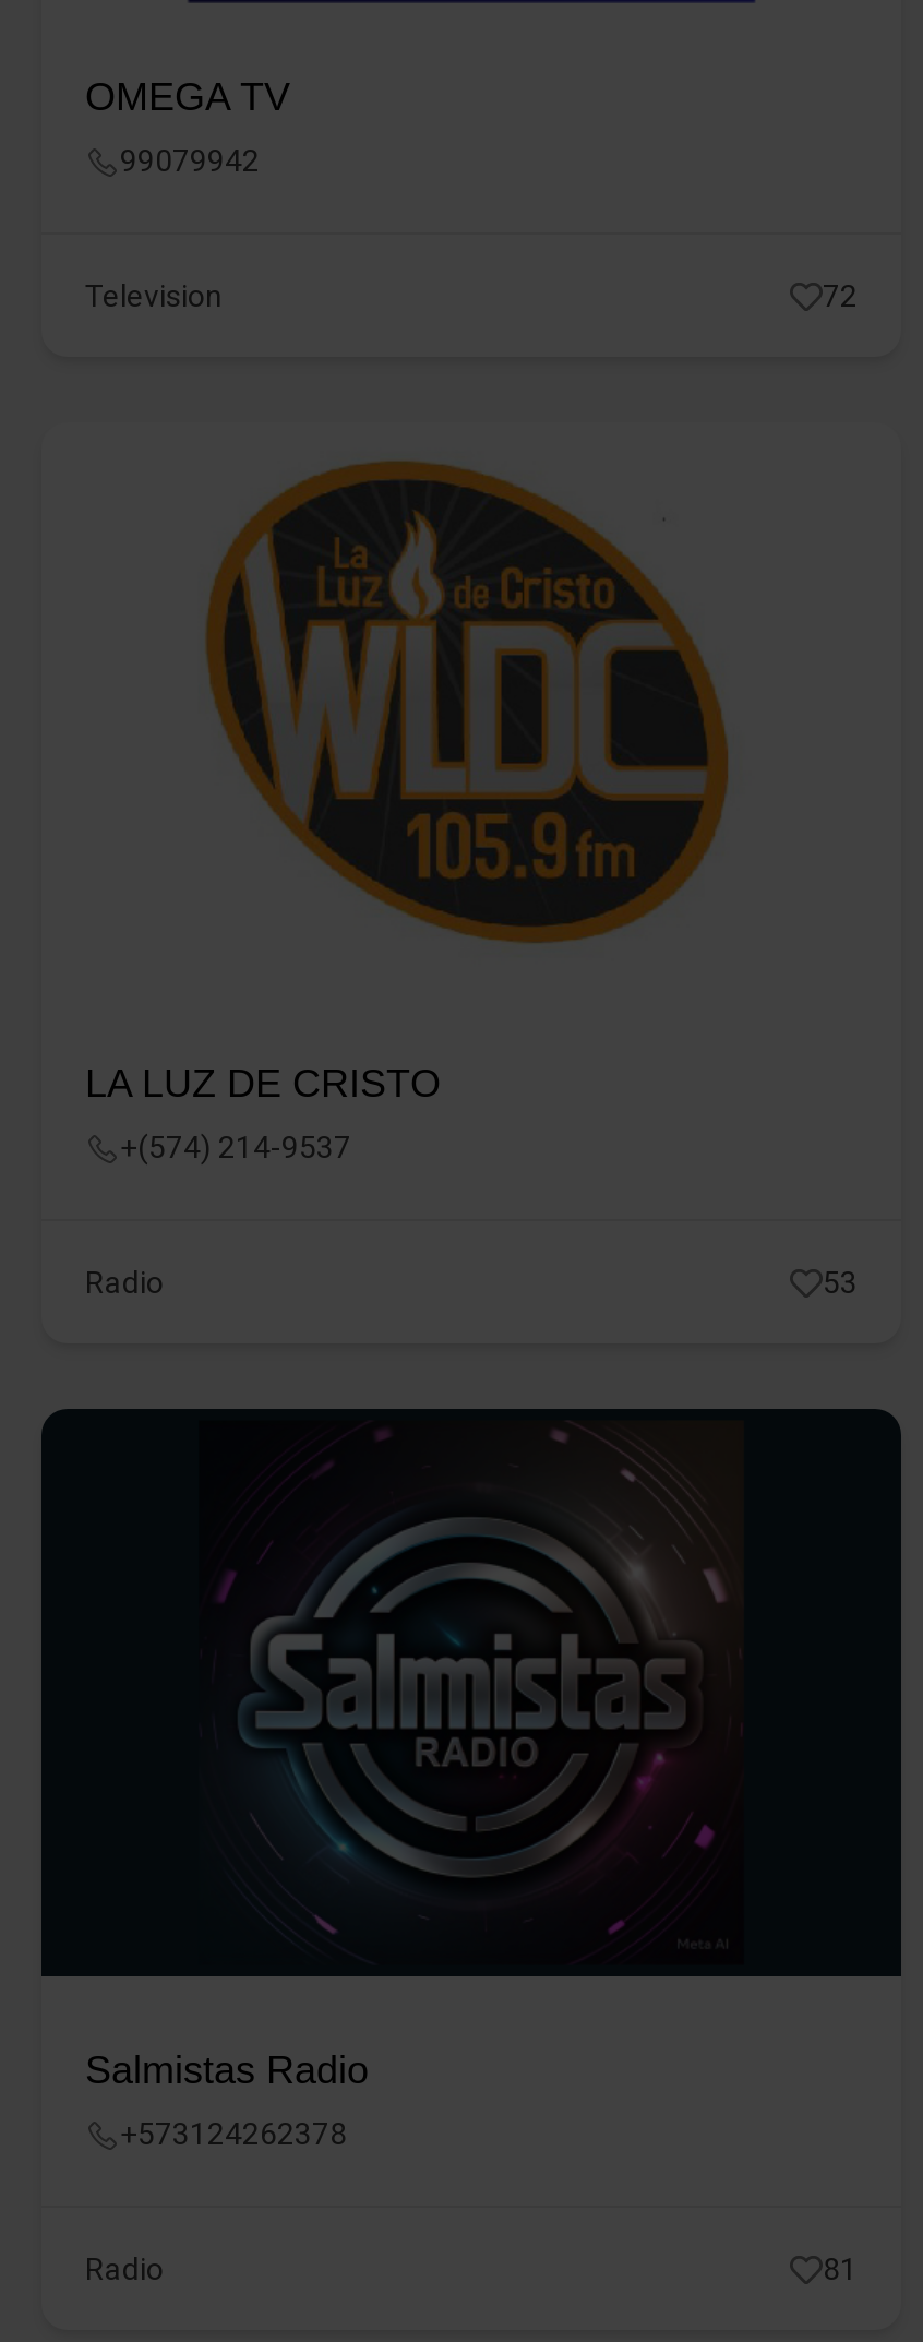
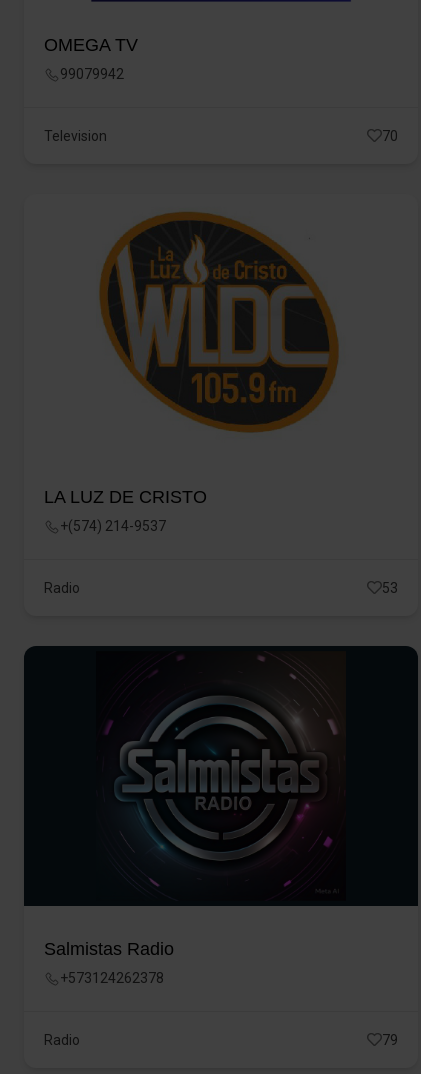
[823,279,858,314] 72 -> [382,128,398,144] 70
[823,2252,858,2287] 81 -> [382,1032,398,1048] 79

